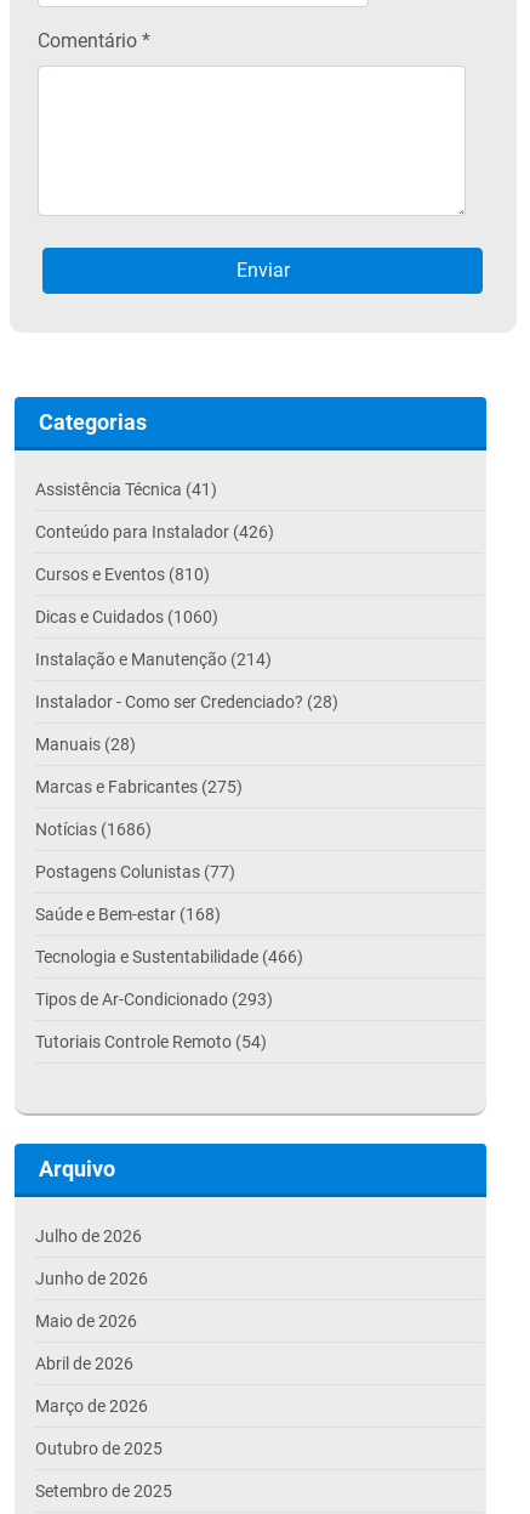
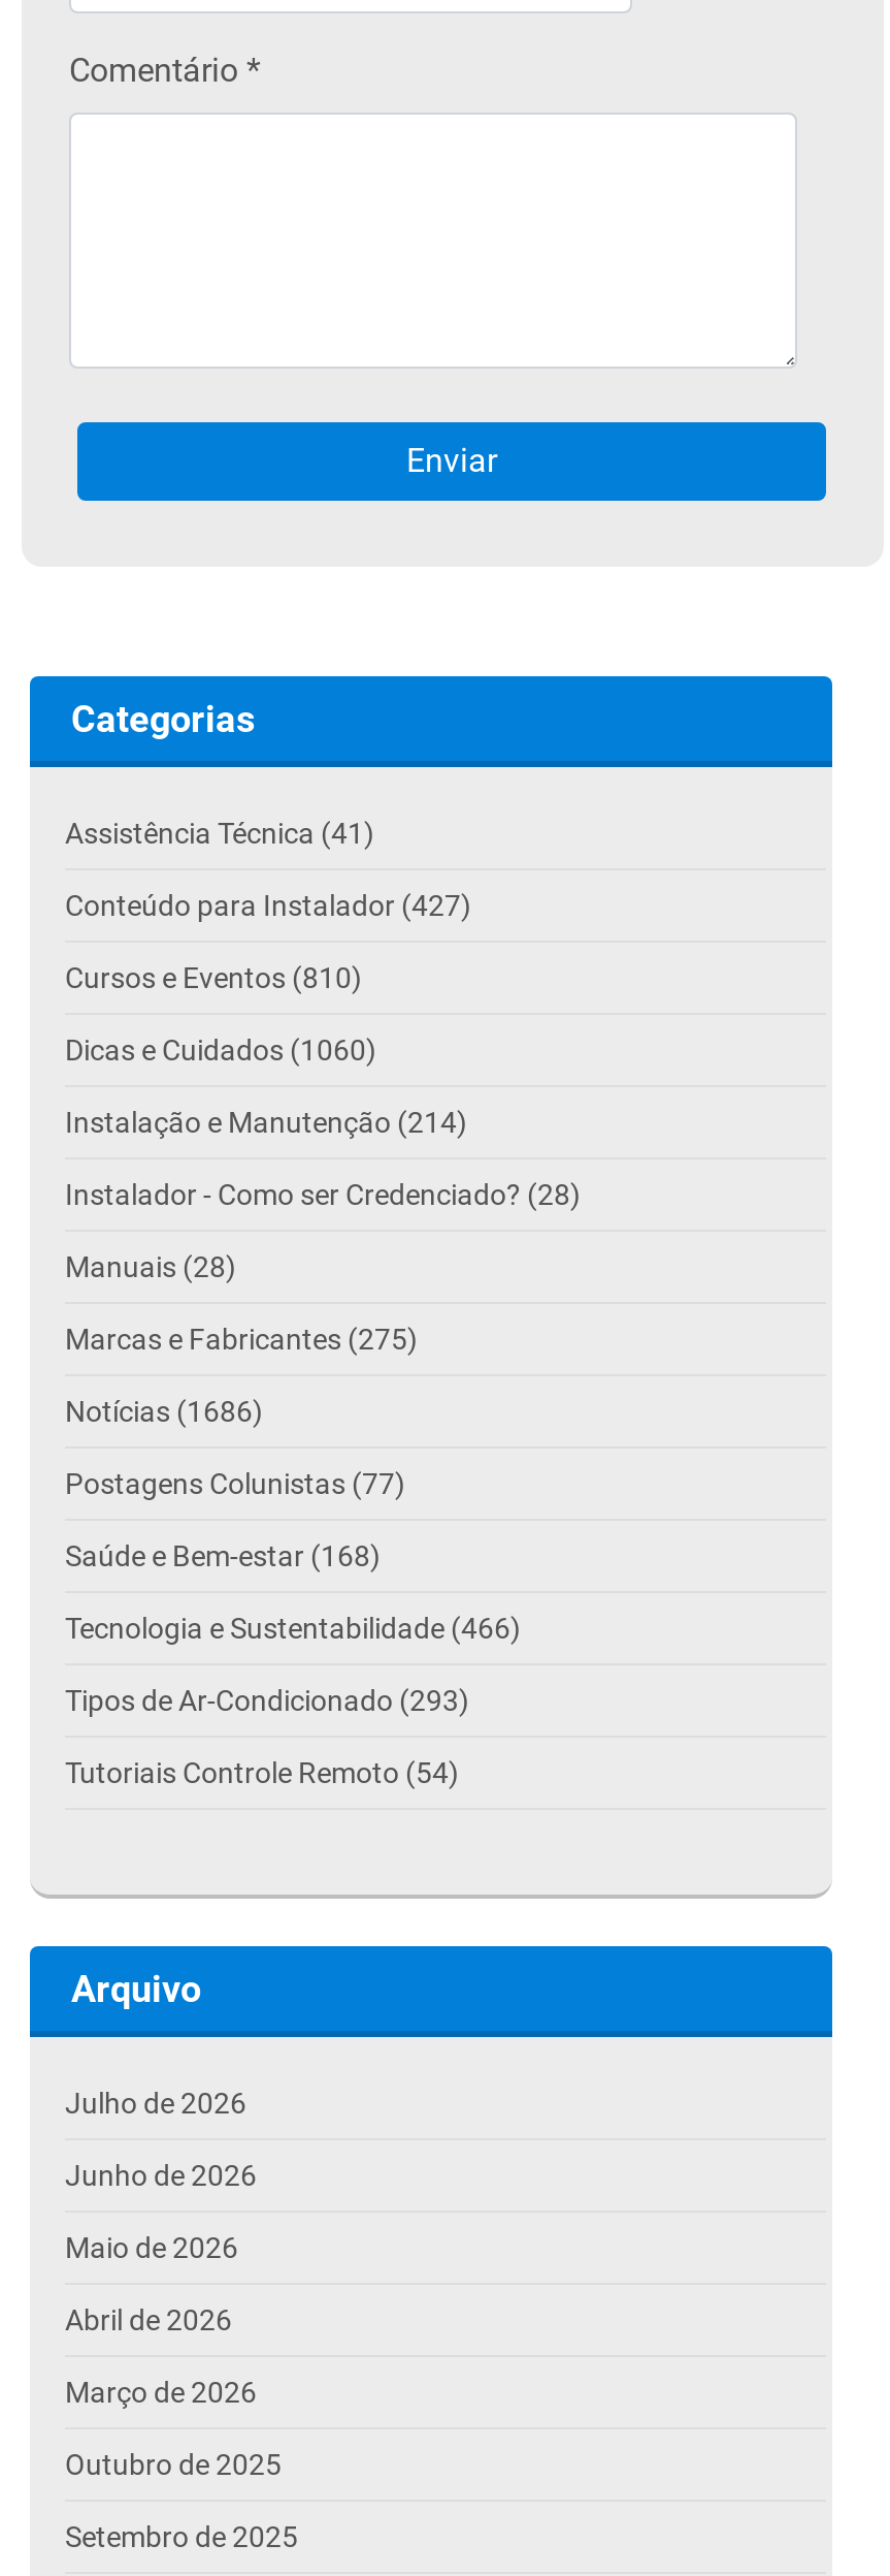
[35,522,274,541] Conteúdo para Instalador (426) -> [65,889,471,922] Conteúdo para Instalador (427)

